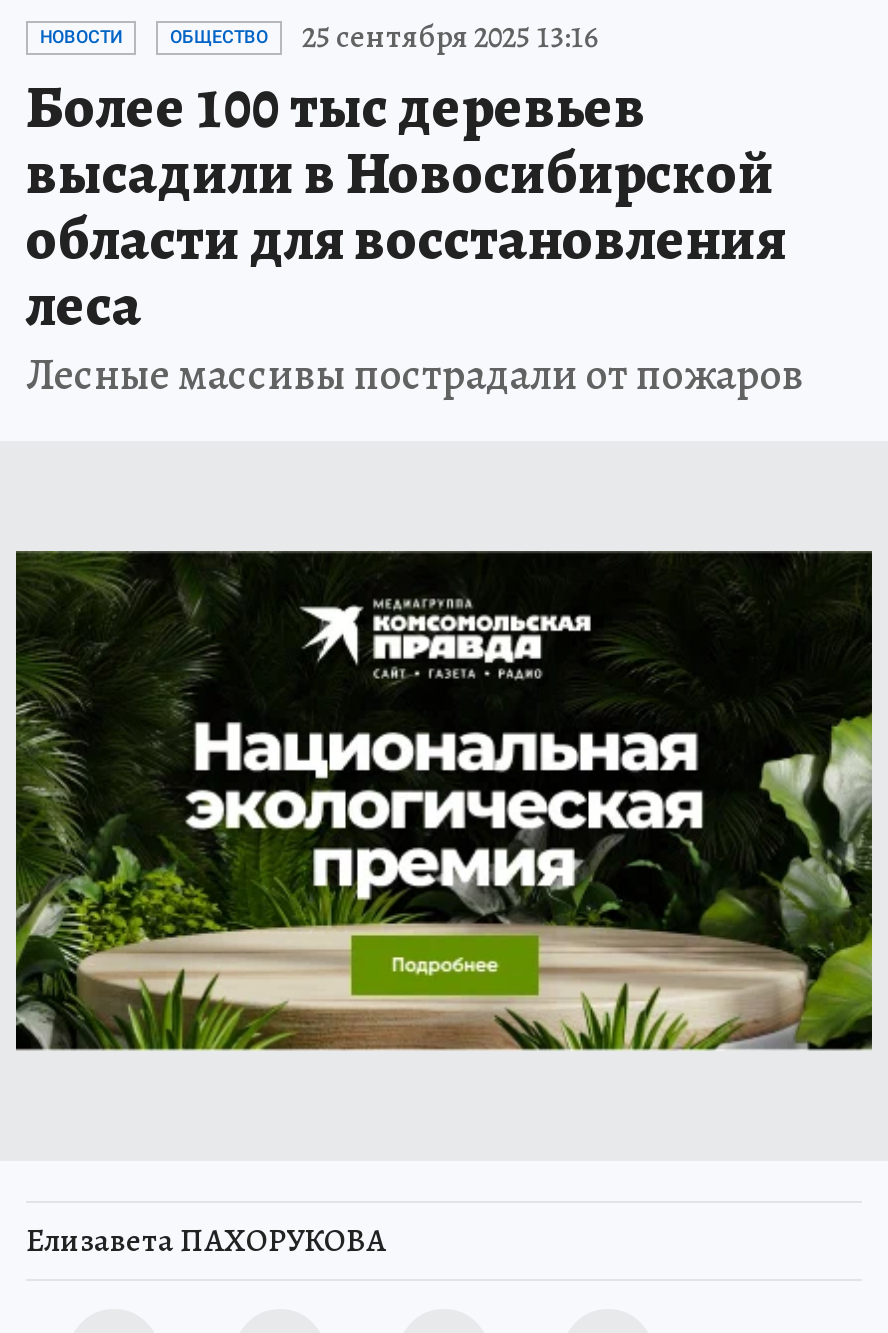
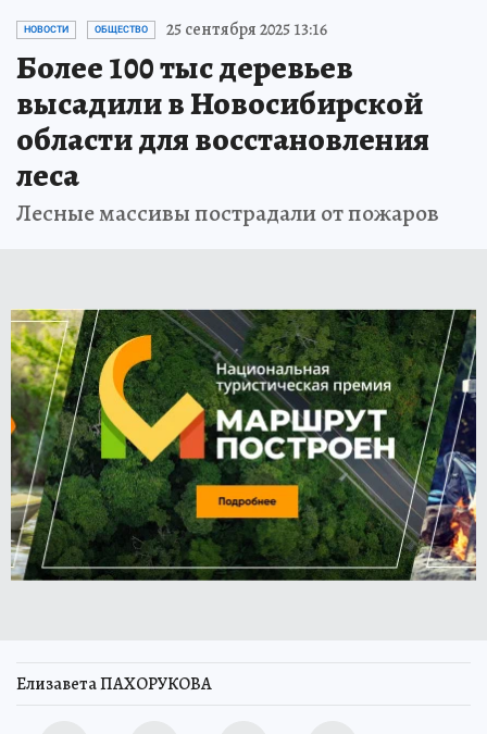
[14,549,874,1051] [image] -> [10,309,477,582] [image]

